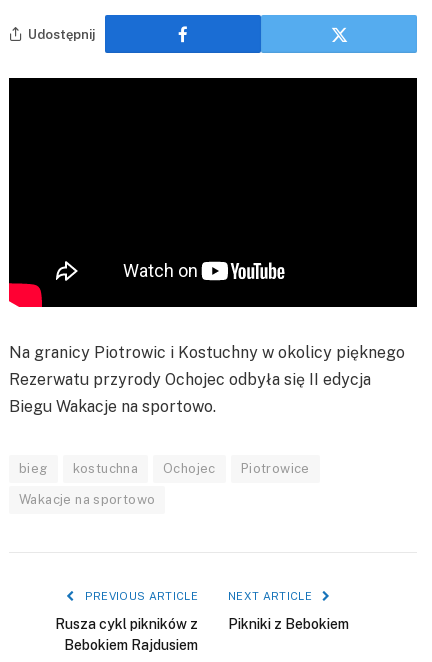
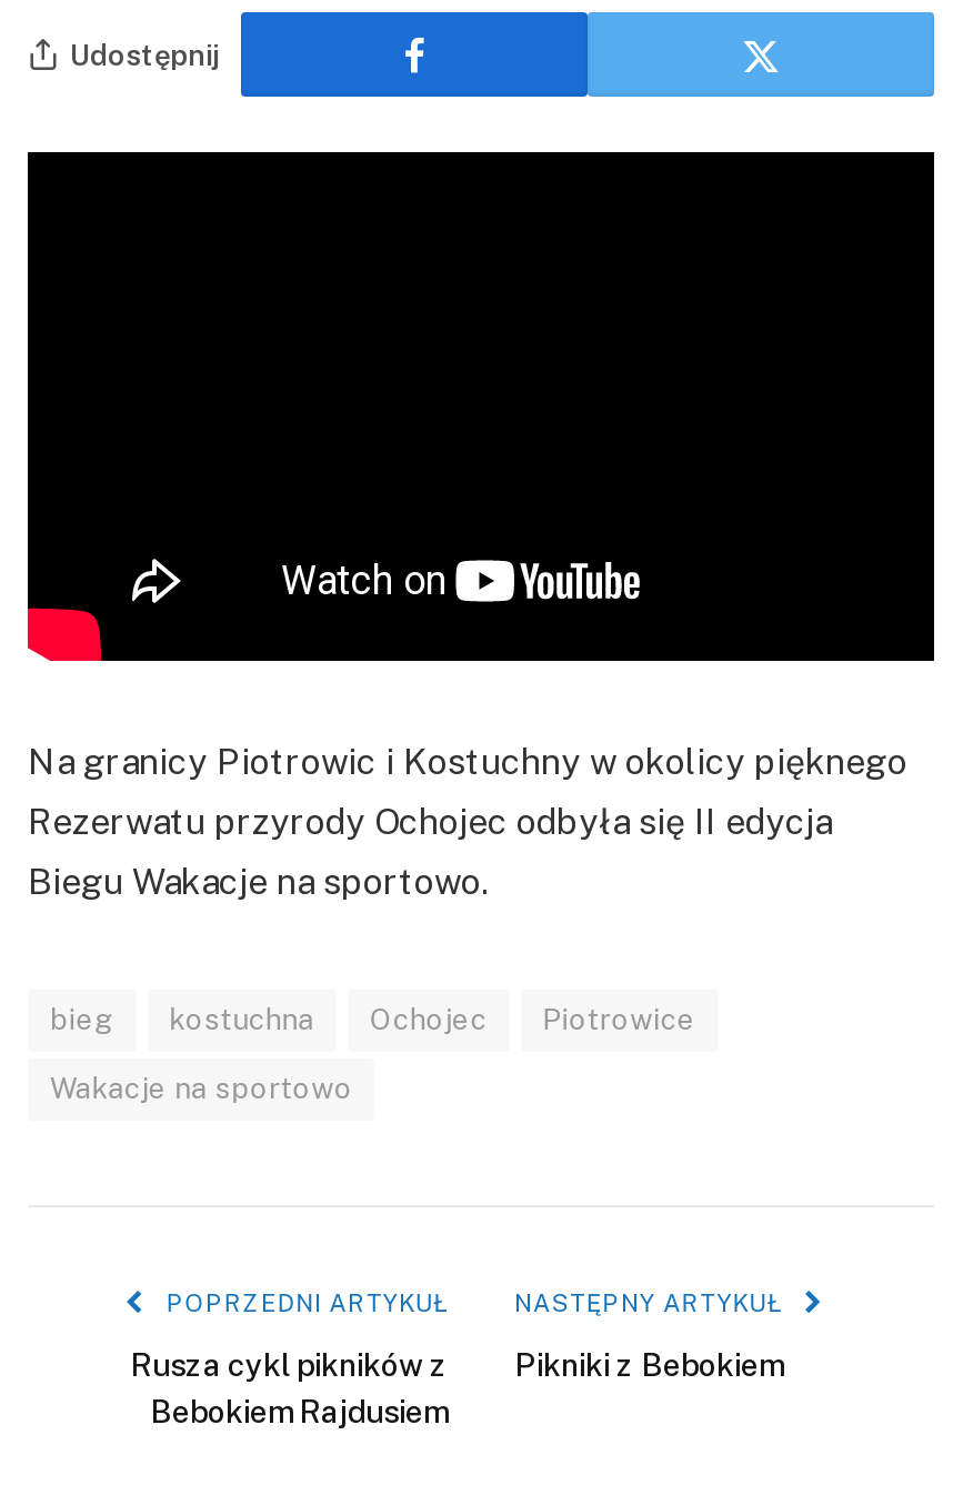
[81,590,198,602] PREVIOUS ARTICLE -> [159,1290,448,1317] POPRZEDNI ARTYKUŁ
[228,590,315,602] NEXT ARTICLE -> [514,1290,789,1317] NASTĘPNY ARTYKUŁ

